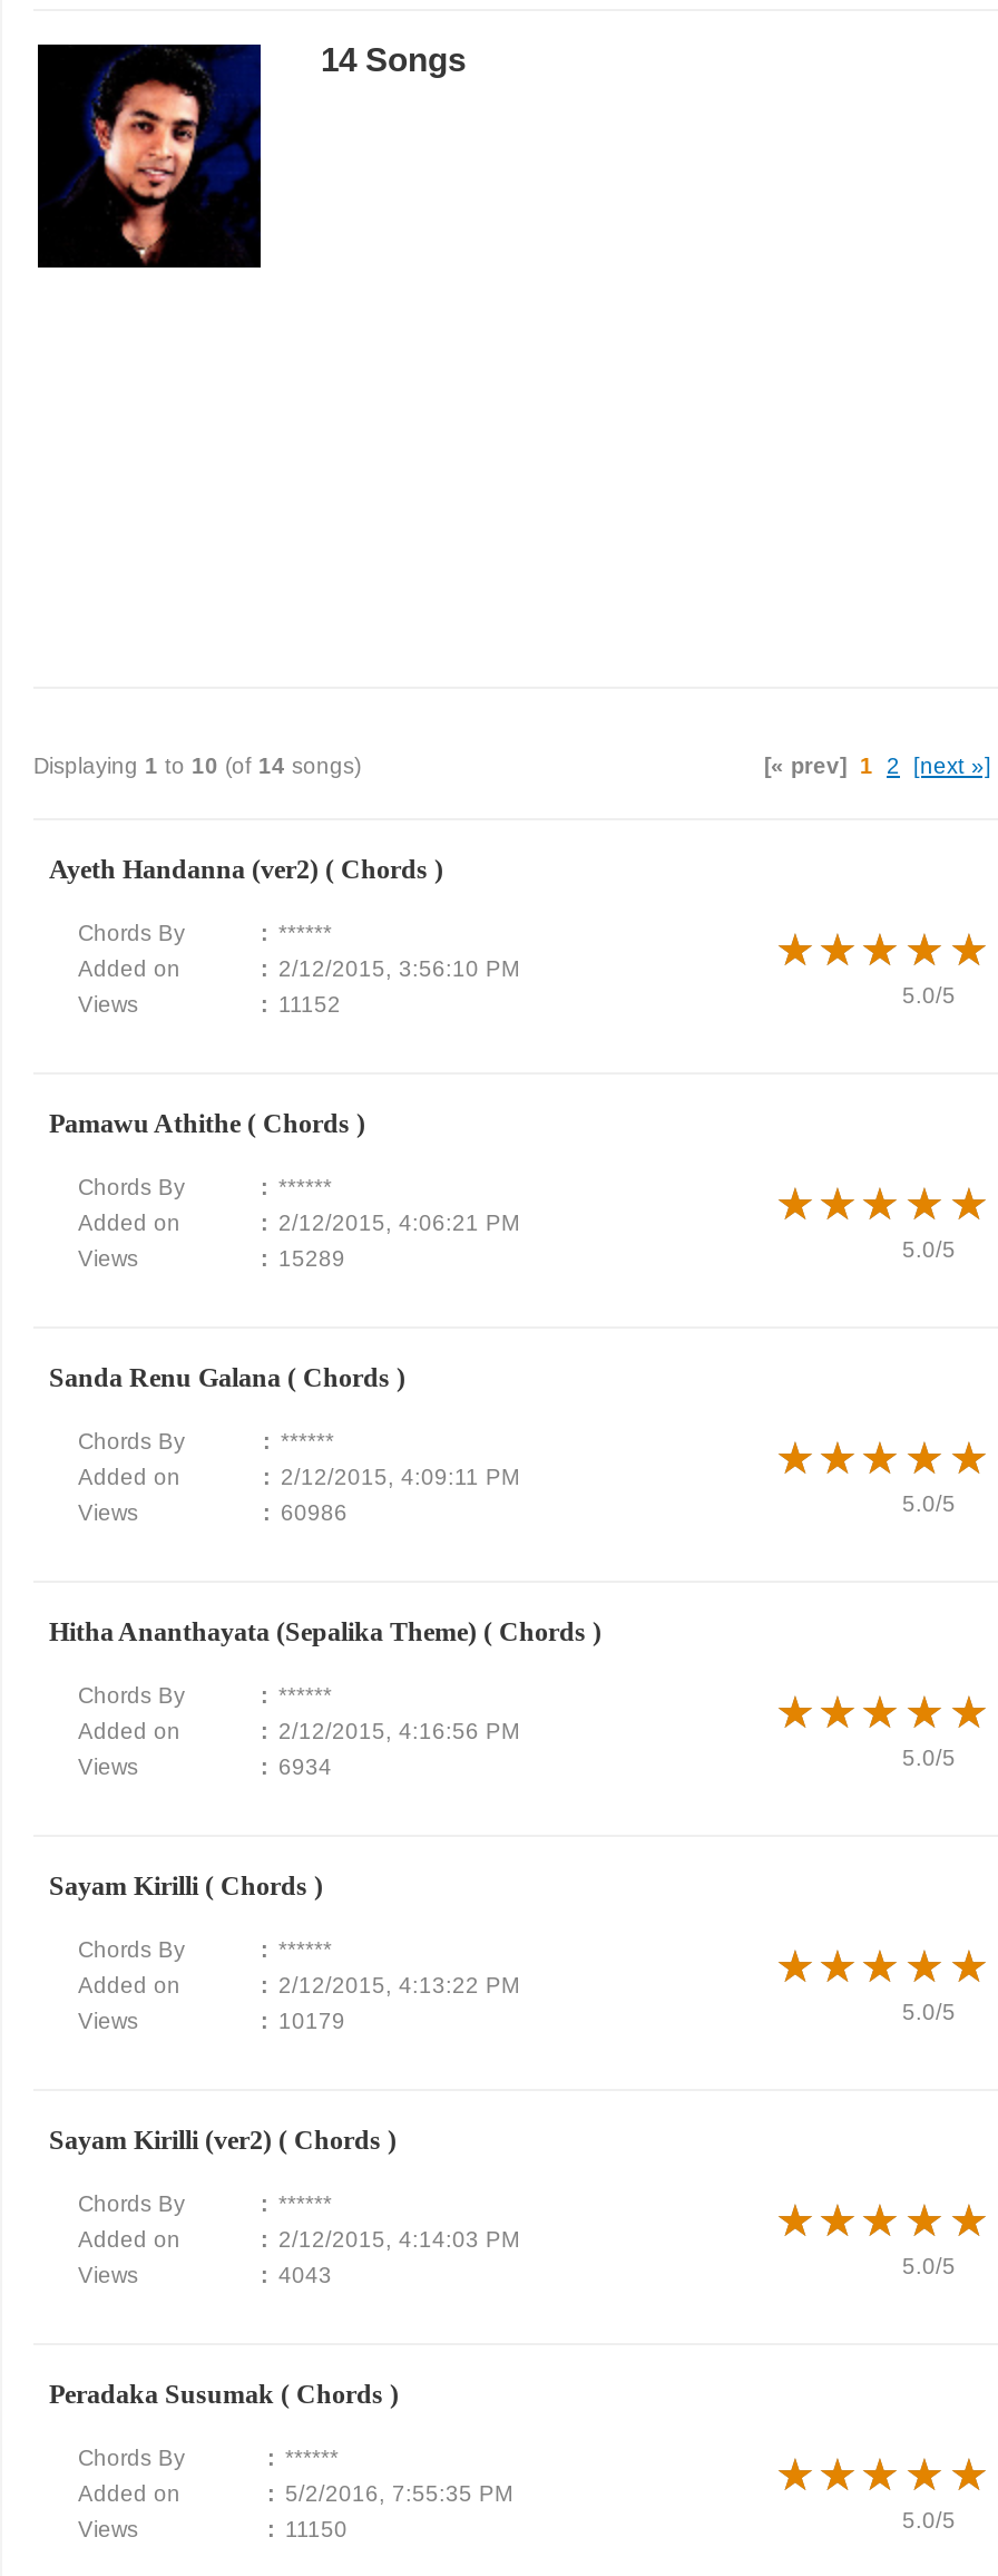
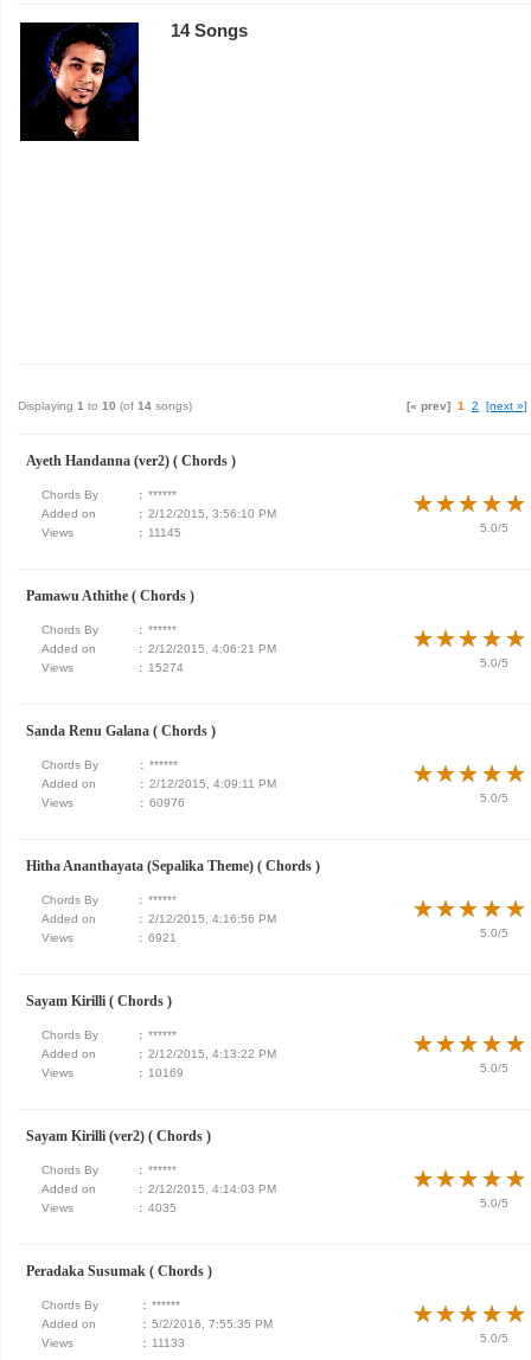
[261,992,341,1017] : 11152 -> [139,526,181,539] : 11145
[261,1246,345,1271] : 15289 -> [139,661,184,674] : 15274
[263,1500,348,1525] : 60986 -> [140,796,185,809] : 60976
[261,1754,332,1779] : 6934 -> [139,931,177,944] : 6921
[261,2009,345,2033] : 10179 -> [139,1066,184,1079] : 10169
[261,2263,332,2287] : 4043 -> [139,1201,177,1214] : 4035
[267,2517,348,2541] : 11150 -> [142,1336,185,1349] : 11133

